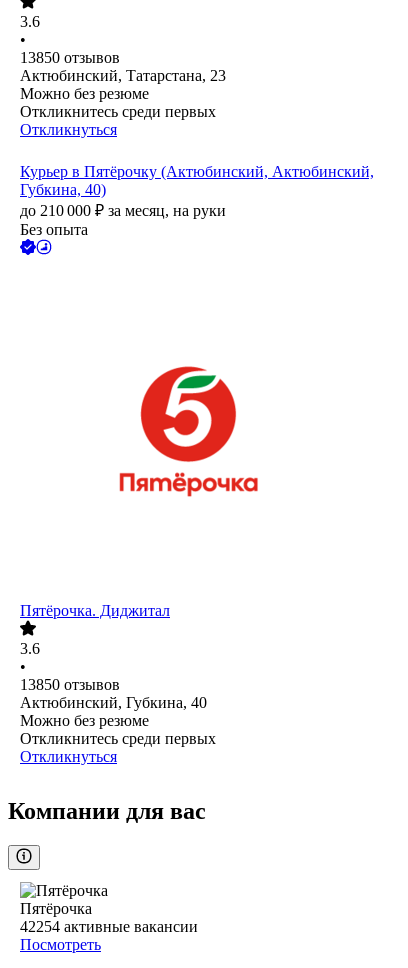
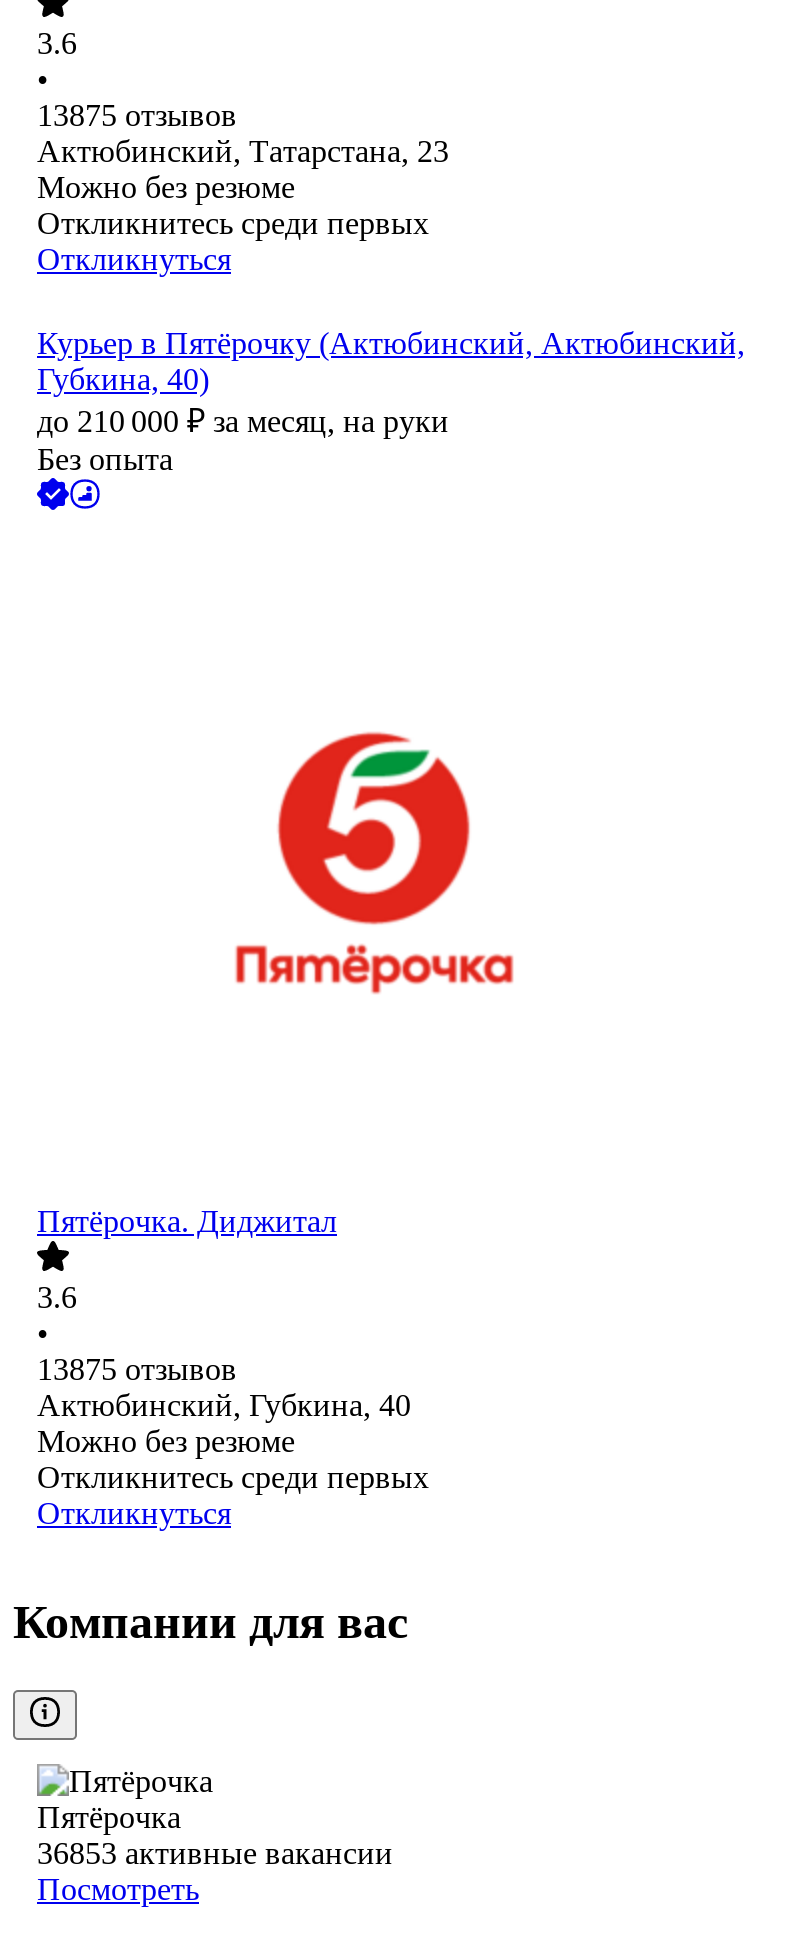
[20,49,120,66] 13850 отзывов -> [37,99,237,133] 13875 отзывов
[20,676,120,693] 13850 отзывов -> [37,1353,237,1387] 13875 отзывов
[20,918,198,935] 42254 активные вакансии -> [37,1837,393,1871] 36853 активные вакансии

